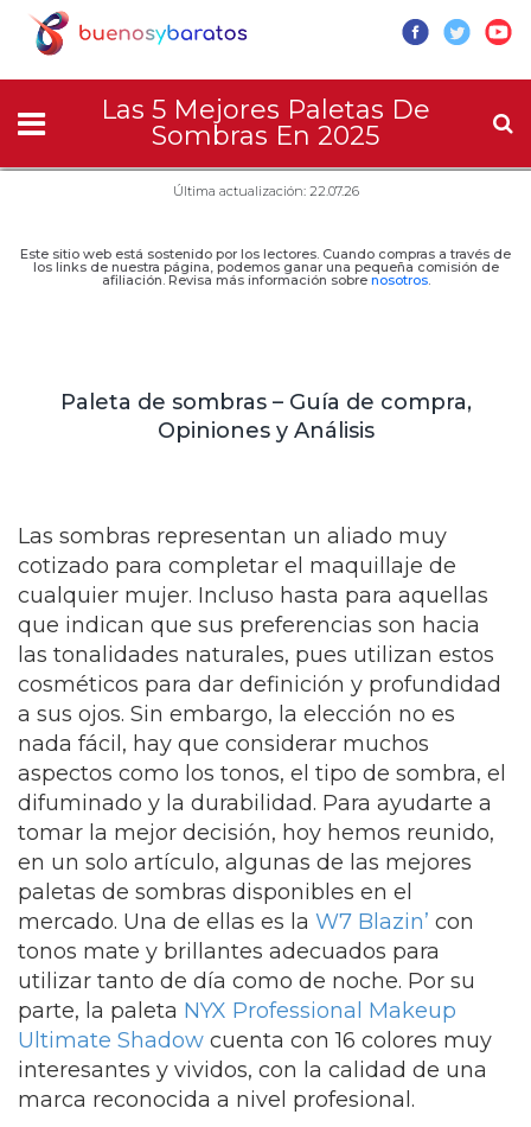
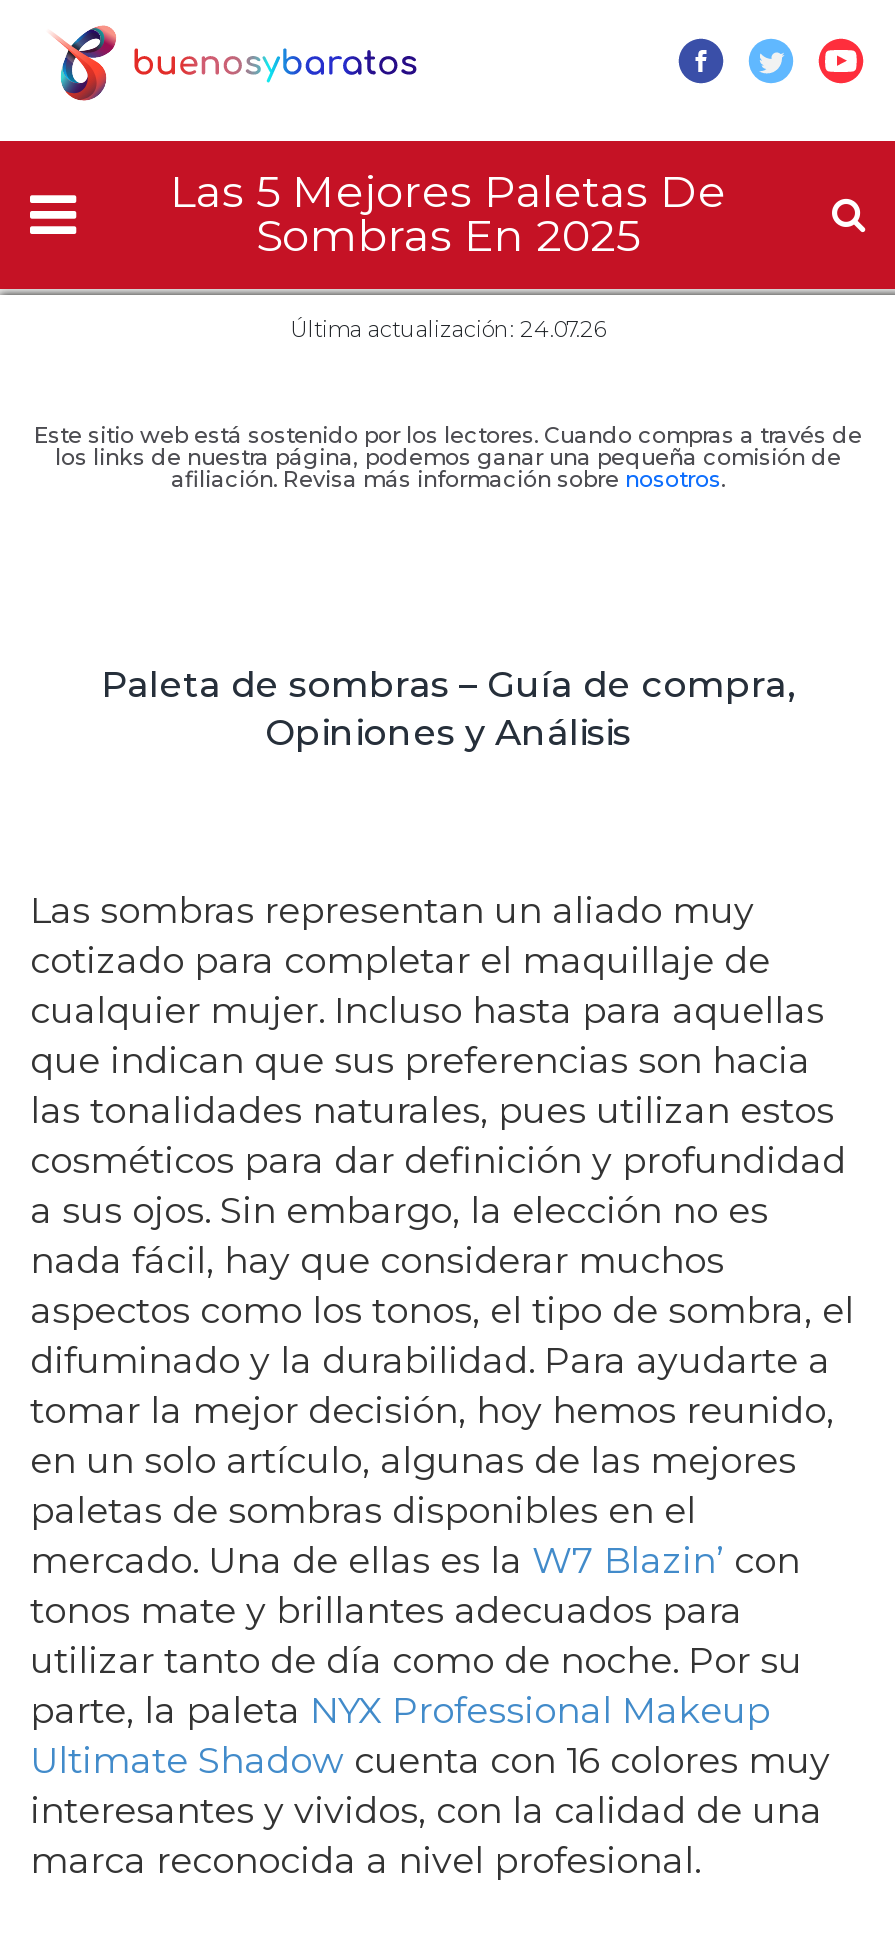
[172,183,359,199] Última actualización: 22.07.26 -> [290,315,606,343] Última actualización: 24.07.26

